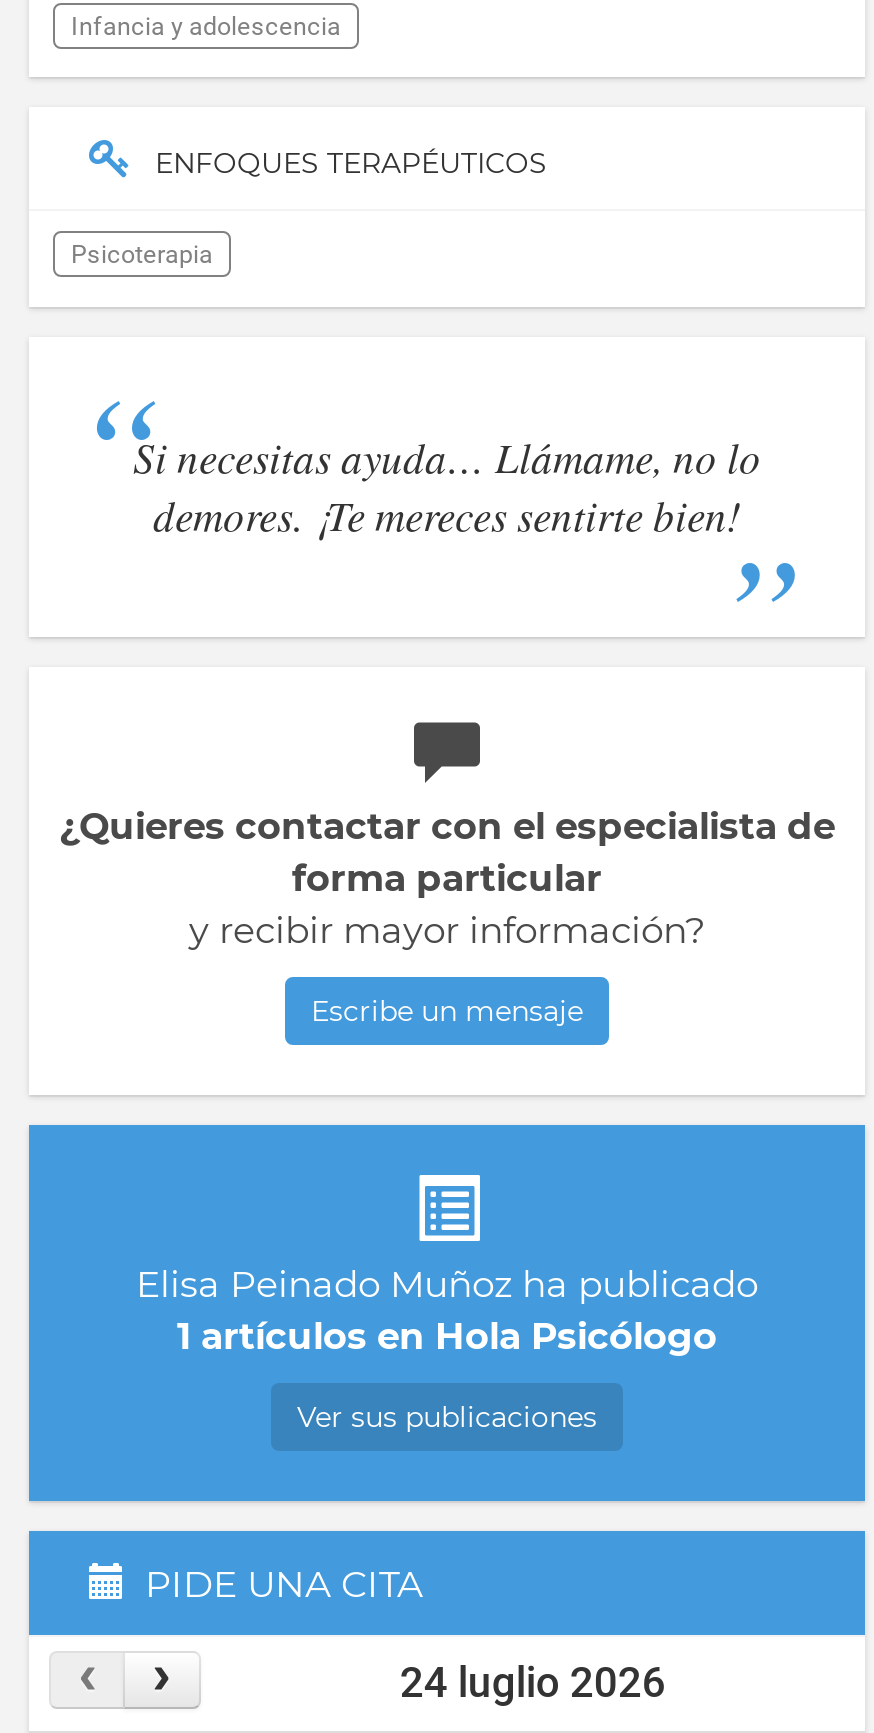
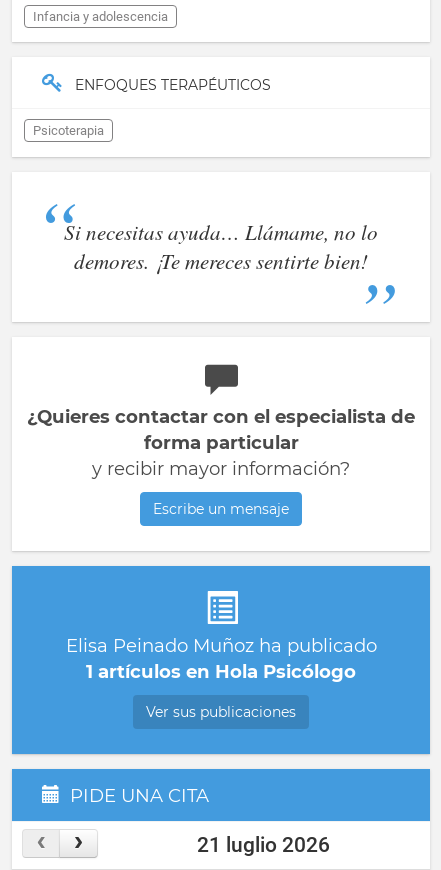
[400,1659,666,1707] 24 luglio 2026 -> [197,833,330,857] 21 luglio 2026

